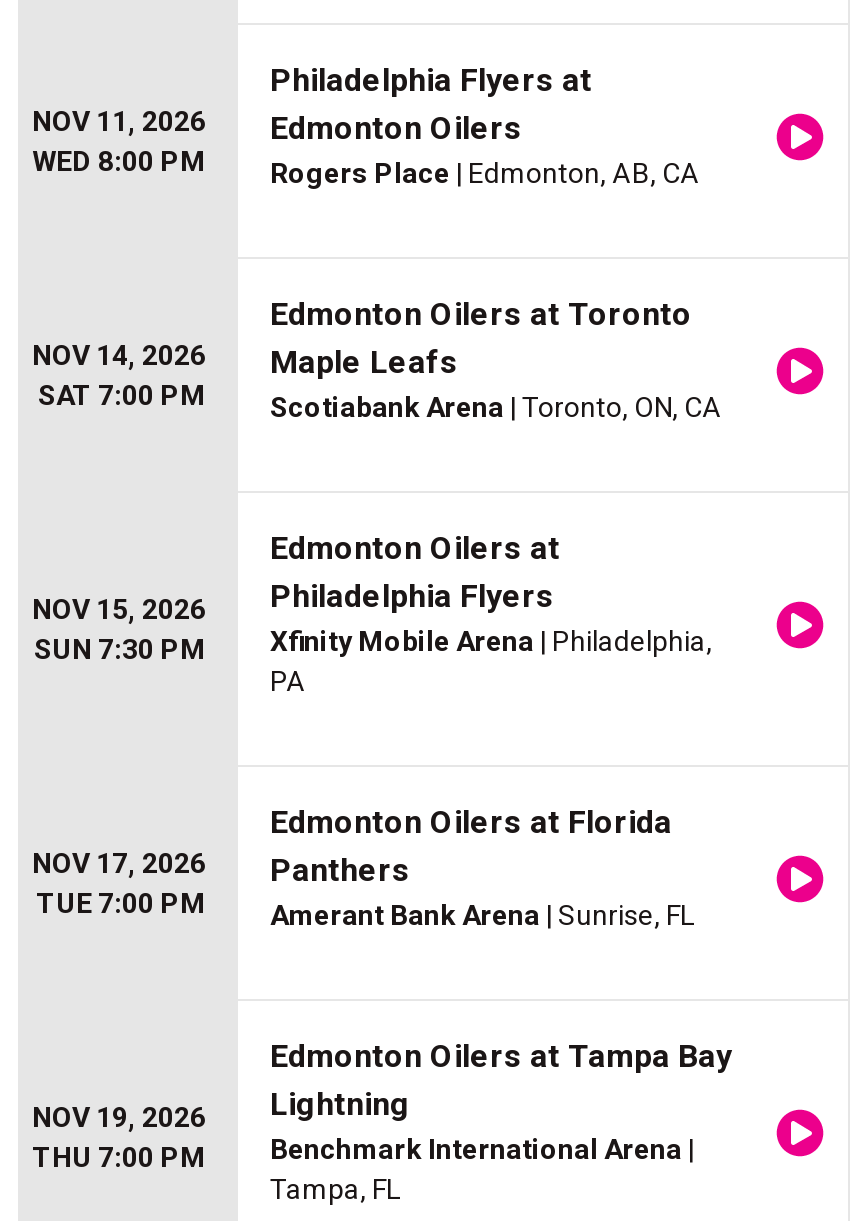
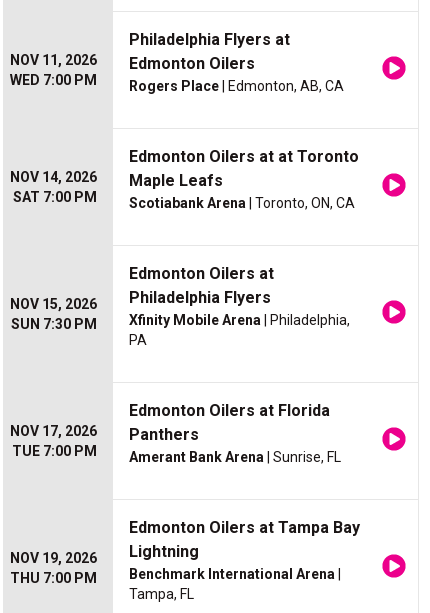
[32,145,206,177] WED 8:00 PM -> [10,72,97,88] WED 7:00 PM
[270,295,692,333] Edmonton Oilers at Toronto -> [129,147,359,166] Edmonton Oilers at at Toronto

